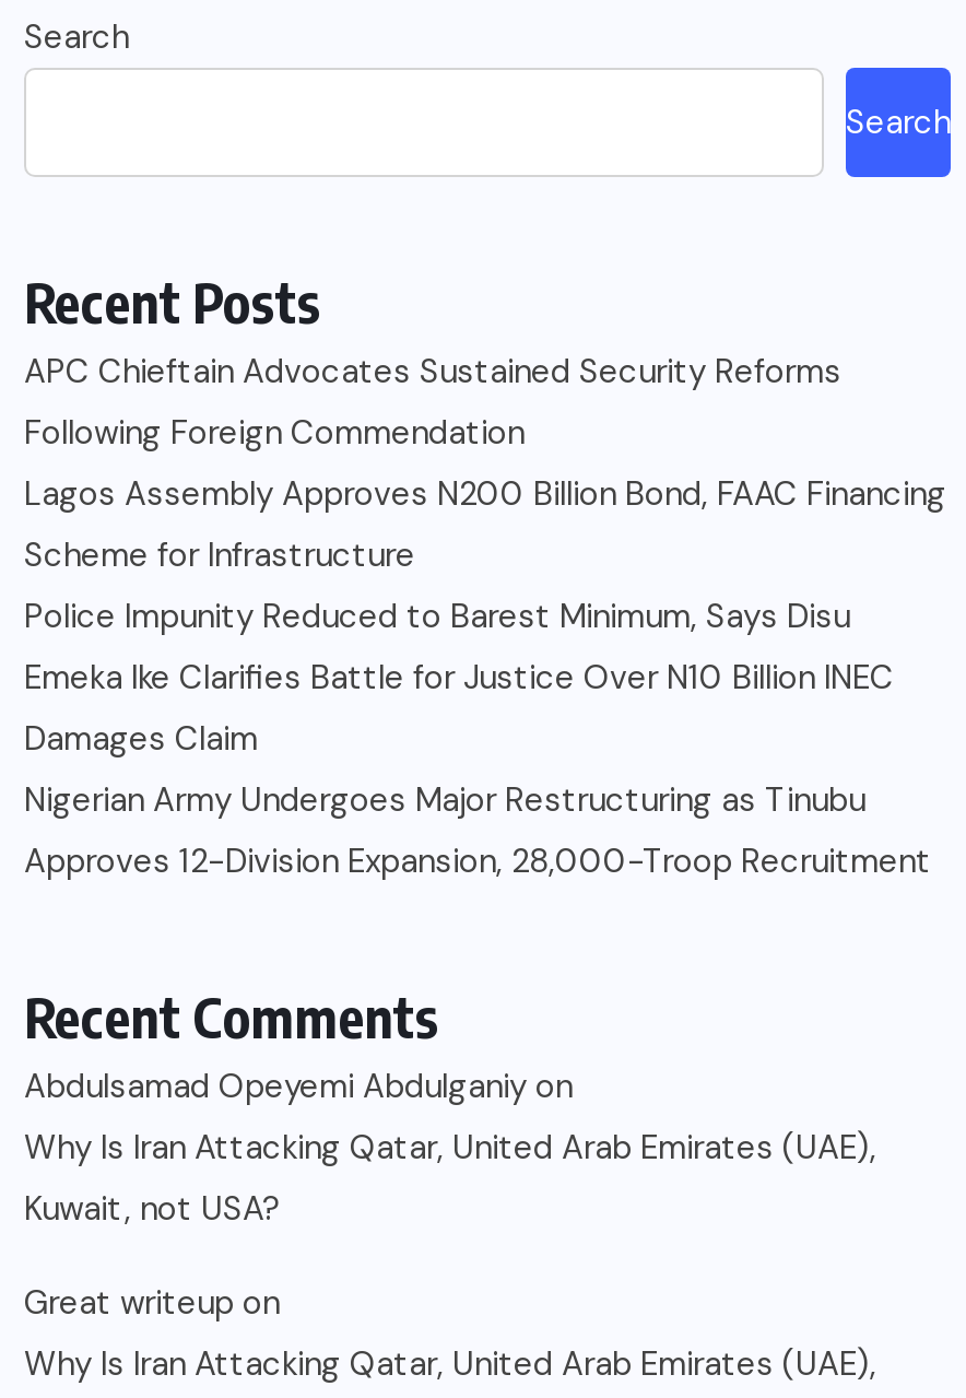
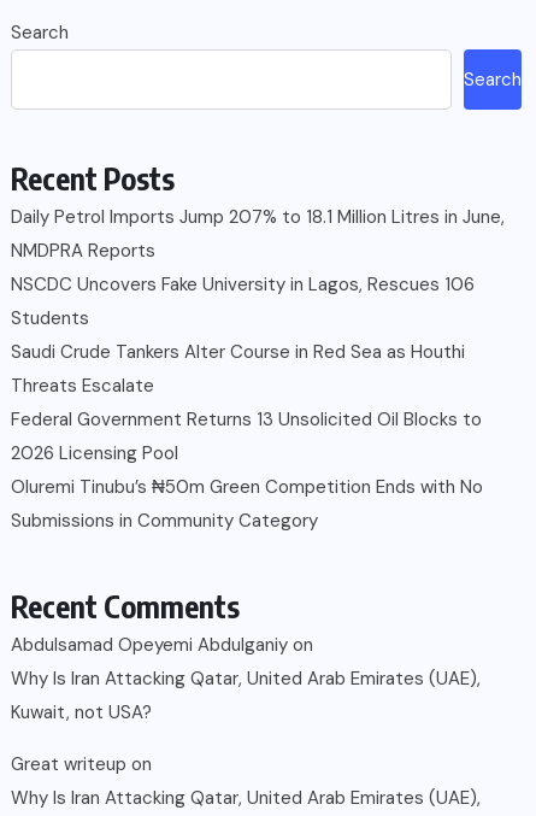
[24,350,946,884] APC Chieftain Advocates Sustained Security Reforms | Following Foreign Commendation | Lagos Assembly Approves N200 Billion Bond, FAAC Financing | Scheme for Infrastructure | Police Impunity Reduced to Barest Minimum, Says Disu | Emeka Ike Clarifies Battle for Justice Over N10 Billion INEC | Damages Claim | Nigerian Army Undergoes Major Restructuring as Tinubu | Approves 12-Division Expansion, 28,000-Troop Recruitment -> [11,205,505,533] Daily Petrol Imports Jump 207% to 18.1 Million Litres in June, | NMDPRA Reports | NSCDC Uncovers Fake University in Lagos, Rescues 106 | Students | Saudi Crude Tankers Alter Course in Red Sea as Houthi | Threats Escalate | Federal Government Returns 13 Unsolicited Oil Blocks to | 2026 Licensing Pool | Oluremi Tinubu’s ₦50m Green Competition Ends with No | Submissions in Community Category

